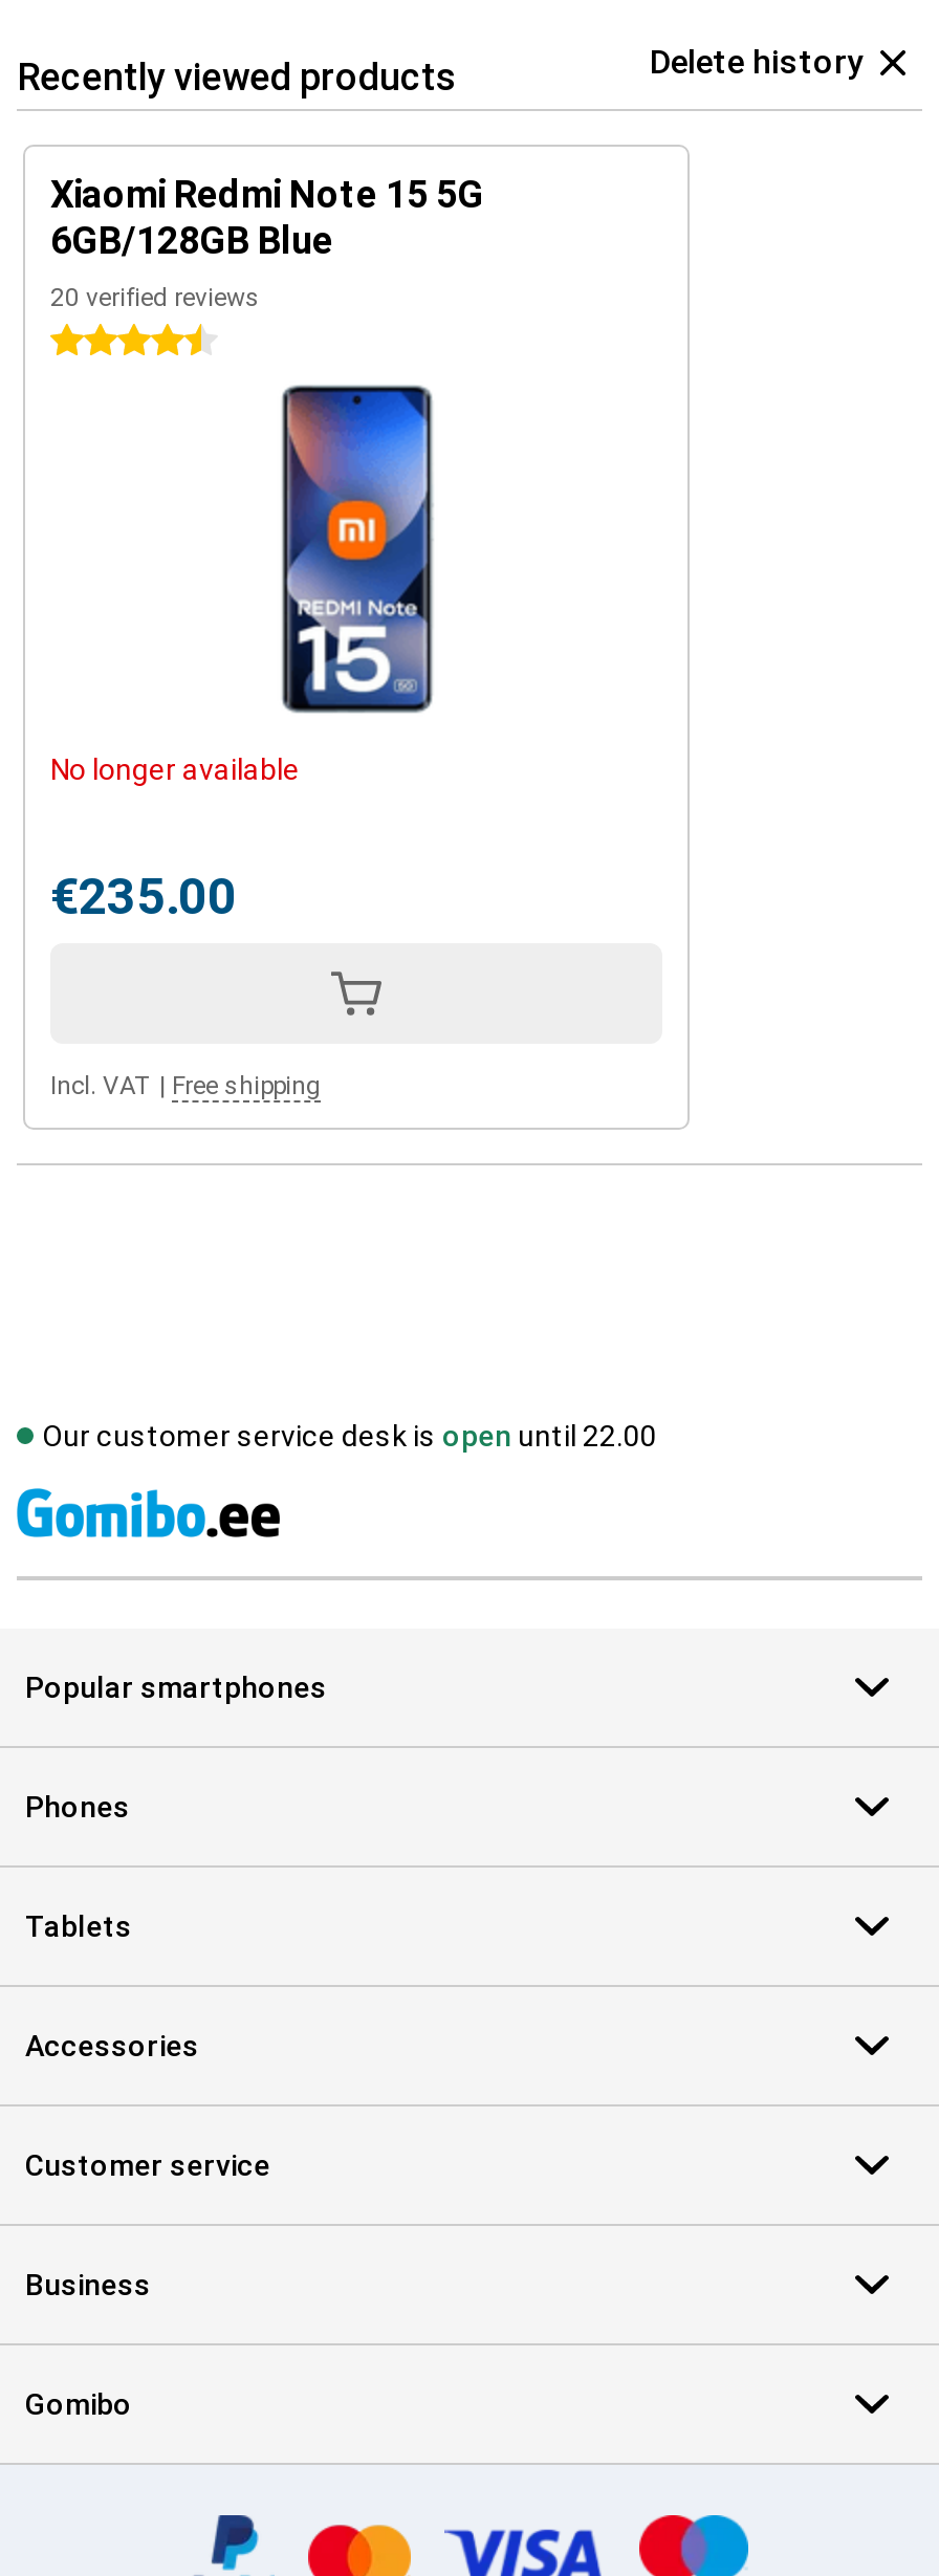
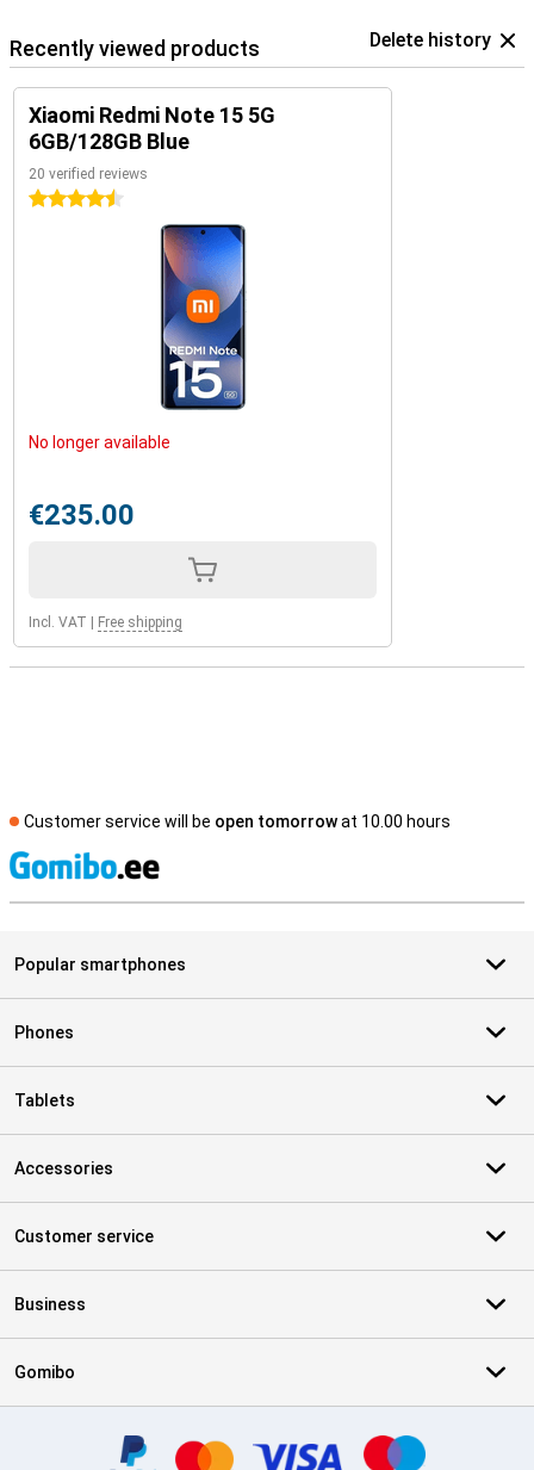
[42,1419,656,1453] Our customer service desk is open until 22.00 -> [24,812,451,831] Customer service will be open tomorrow at 10.00 hours

